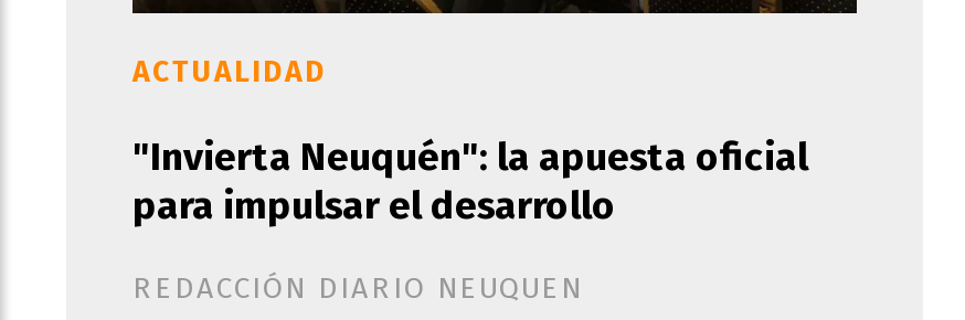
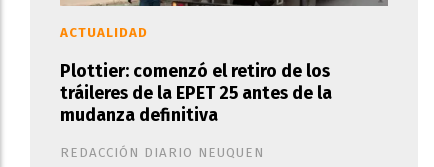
[132,134,808,229] "Invierta Neuquén": la apuesta oficial | para impulsar el desarrollo -> [60,61,332,126] Plottier: comenzó el retiro de los | tráileres de la EPET 25 antes de la | mudanza definitiva

